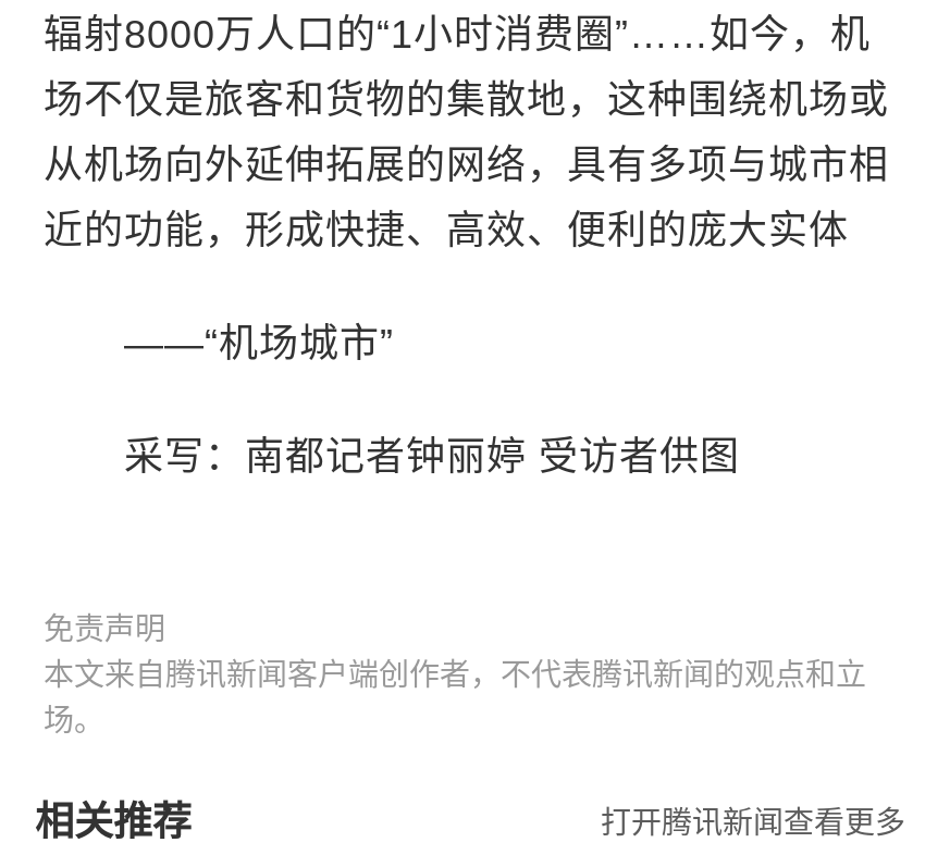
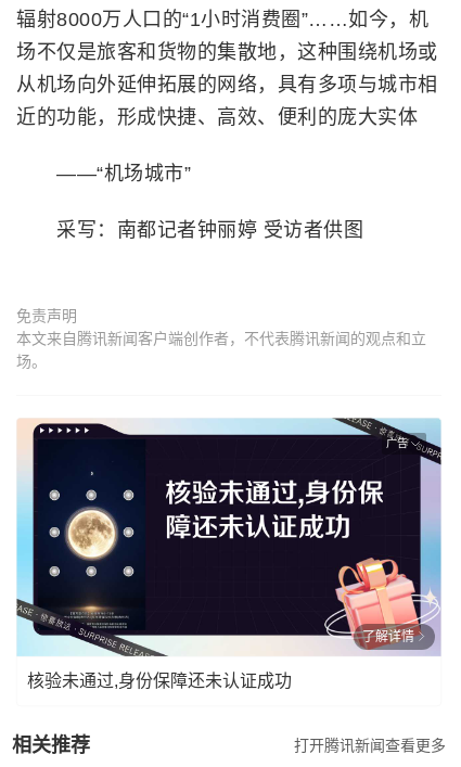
none -> [15,408,443,657] [image] | 广告
none -> [27,630,414,691] 了解详情 | 核验未通过,身份保障还未认证成功

